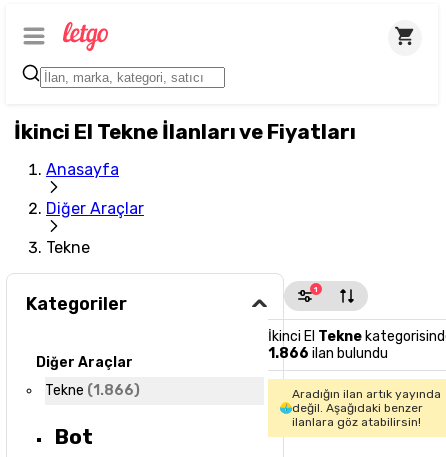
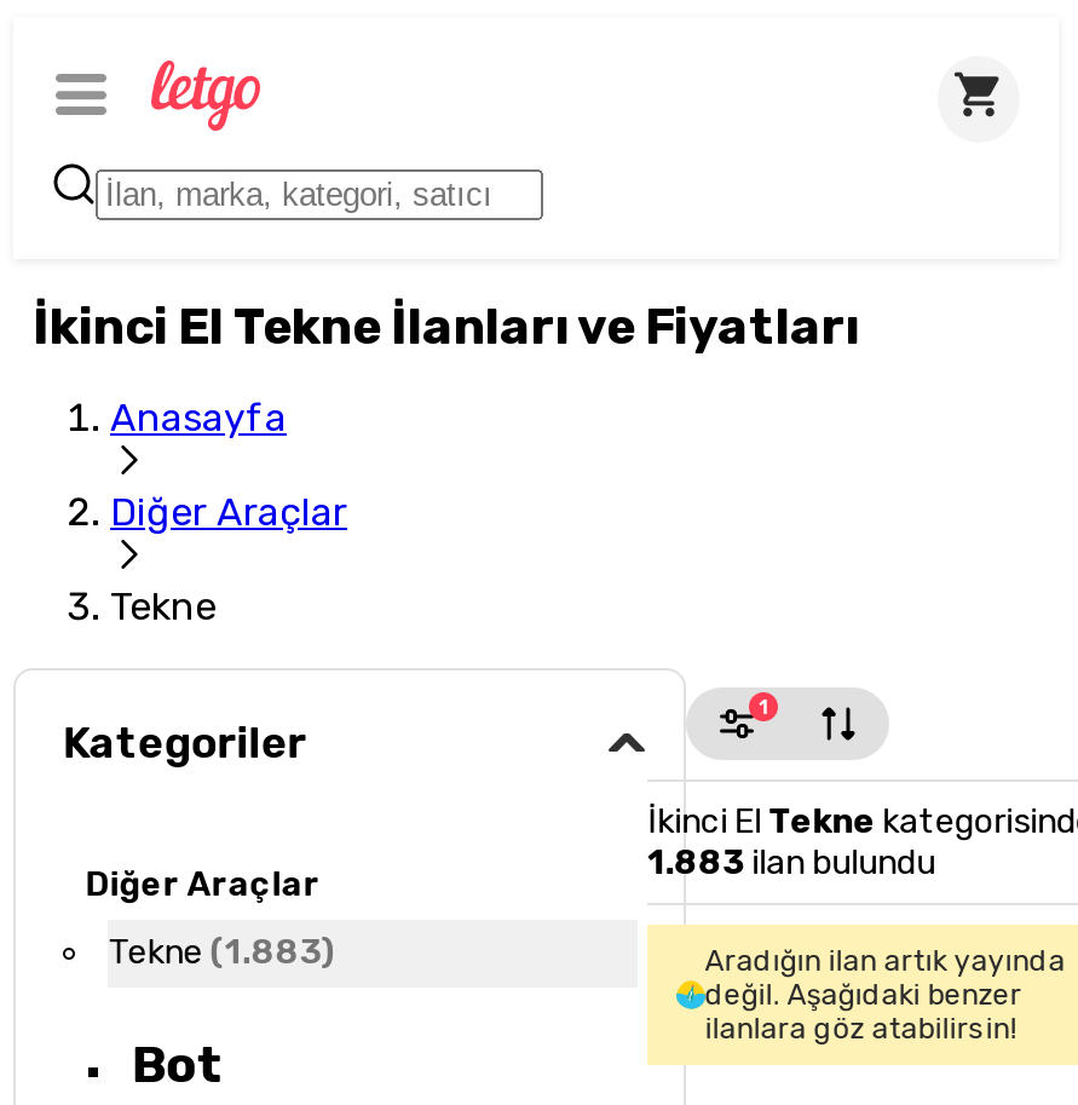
[268,345,388,362] 1.866 ilan bulundu -> [648,842,935,884] 1.883 ilan bulundu
[45,382,140,399] Tekne (1.866) -> [108,932,336,974] Tekne (1.883)

